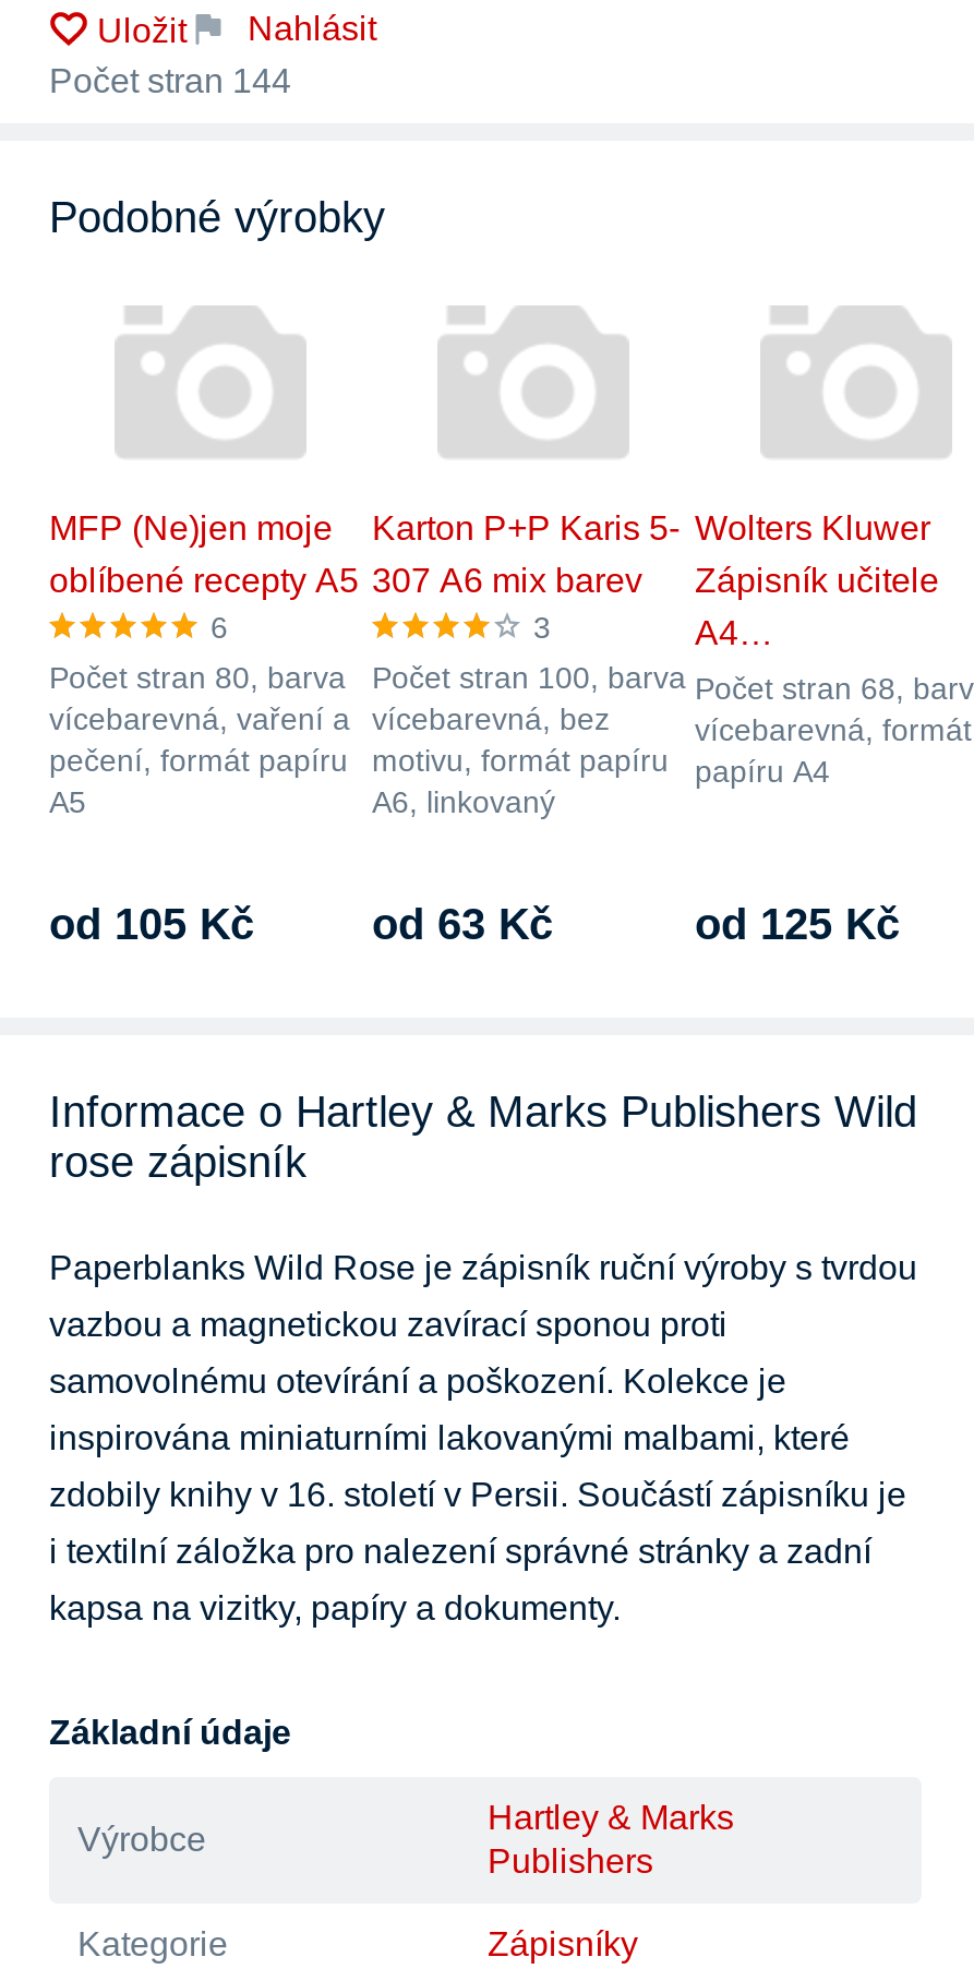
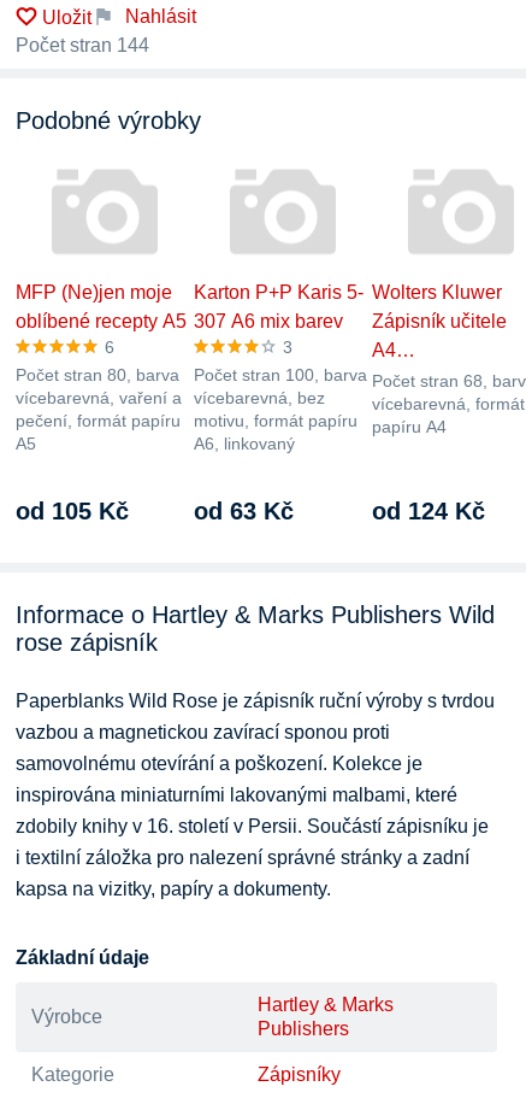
[695,900,900,948] od 125 Kč -> [372,498,485,524] od 124 Kč

